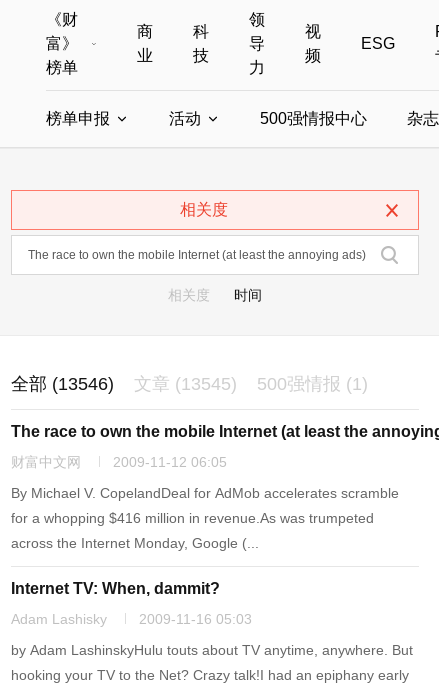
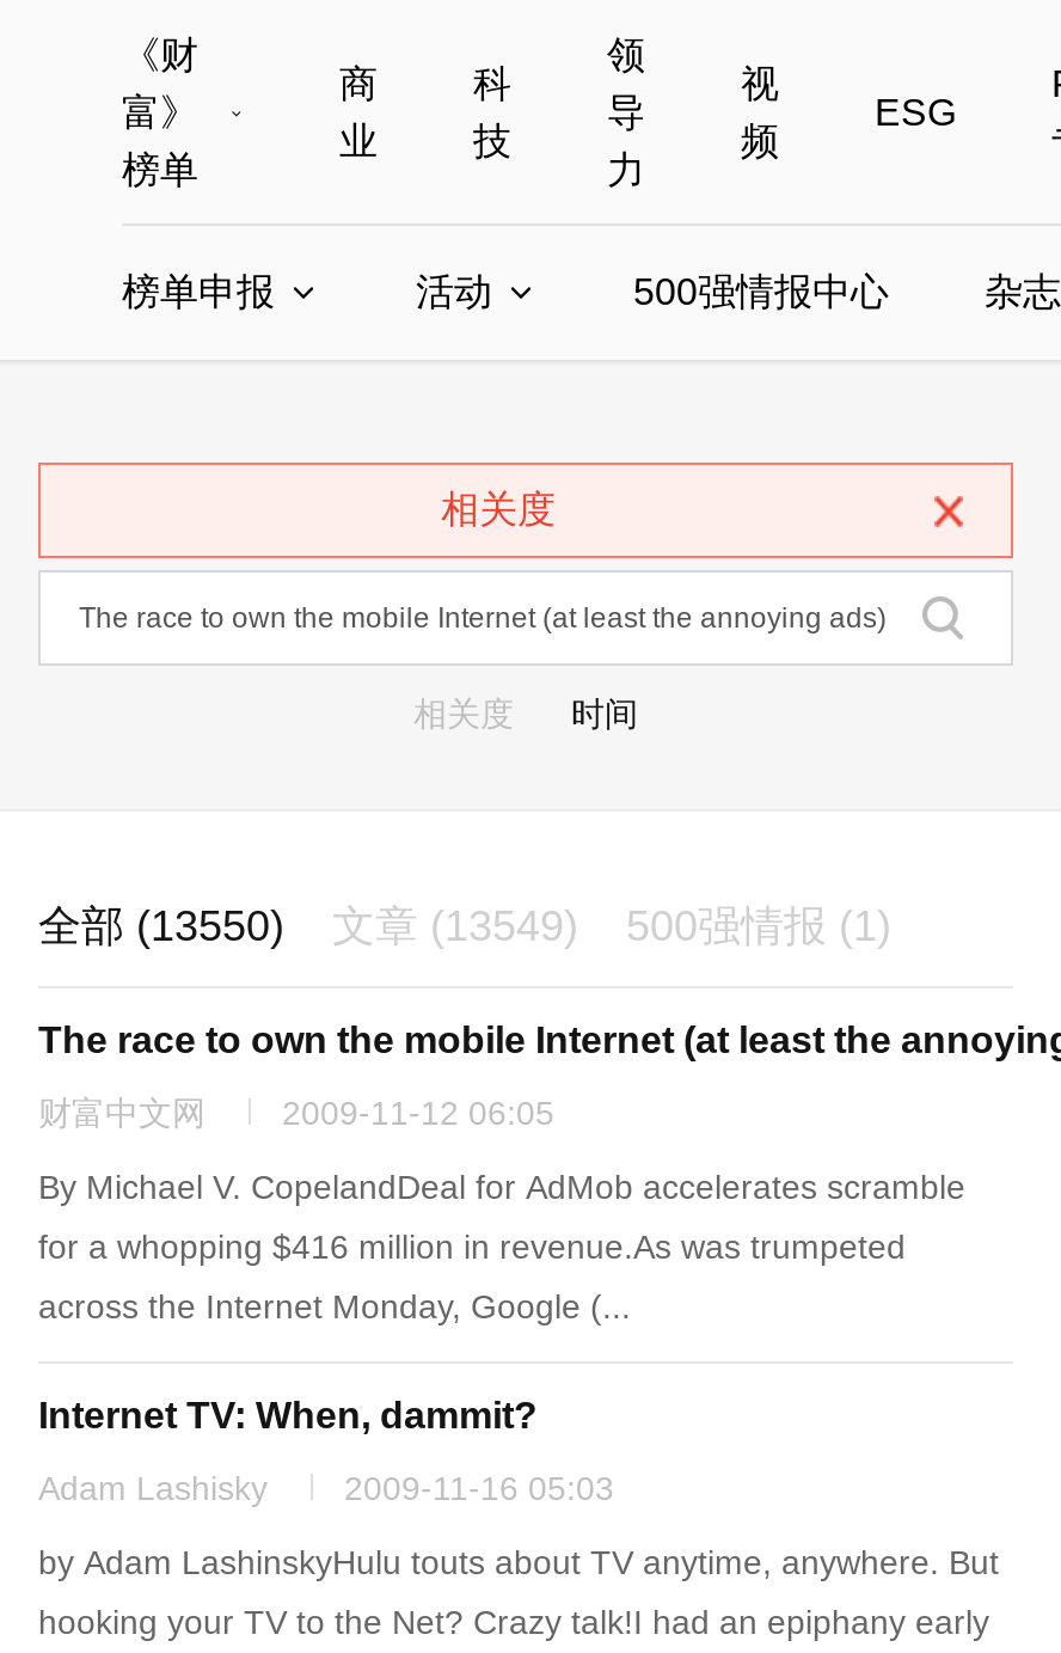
[11,374,114,394] 全部 (13546) -> [38,902,284,950] 全部 (13550)
[134,374,237,394] 文章 (13545) -> [332,902,578,950] 文章 (13549)

